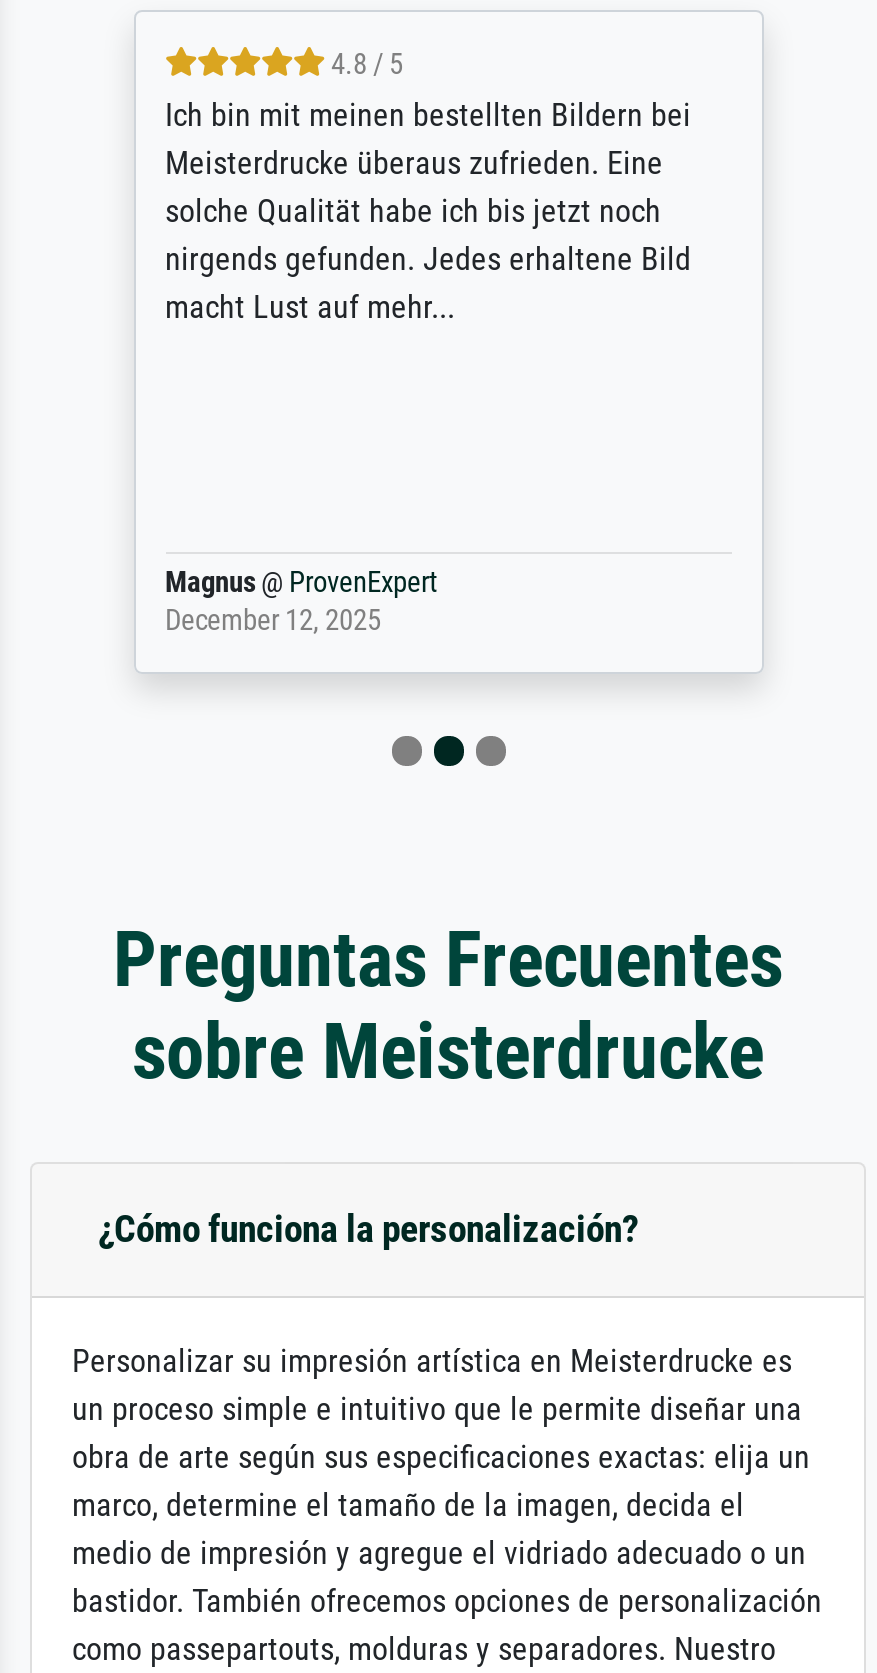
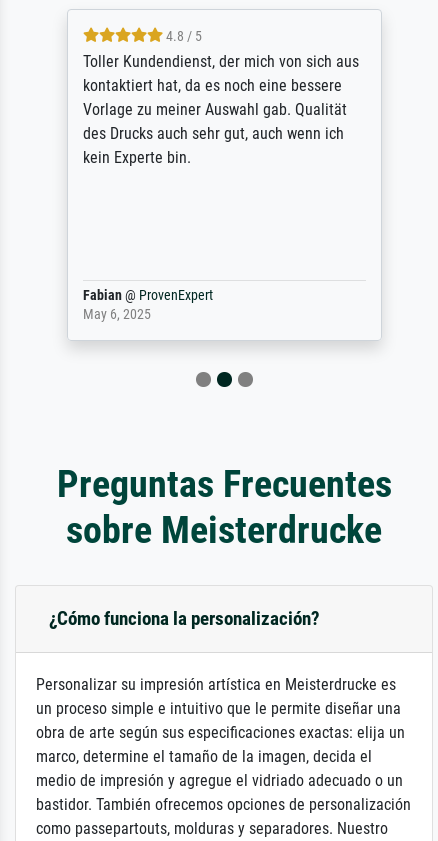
[165,95,691,325] Ich bin mit meinen bestellten Bildern bei | Meisterdrucke überaus zufrieden. Eine | solche Qualität habe ich bis jetzt noch | nirgends gefunden. Jedes erhaltene Bild | macht Lust auf mehr... -> [82,52,358,167] Toller Kundendienst, der mich von sich aus | kontaktiert hat, da es noch eine bessere | Vorlage zu meiner Auswahl gab. Qualität | des Drucks auch sehr gut, auch wenn ich | kein Experte bin.
[165,565,437,637] Magnus @ ProvenExpert | December 12, 2025 -> [82,287,212,323] Fabian @ ProvenExpert | May 6, 2025

